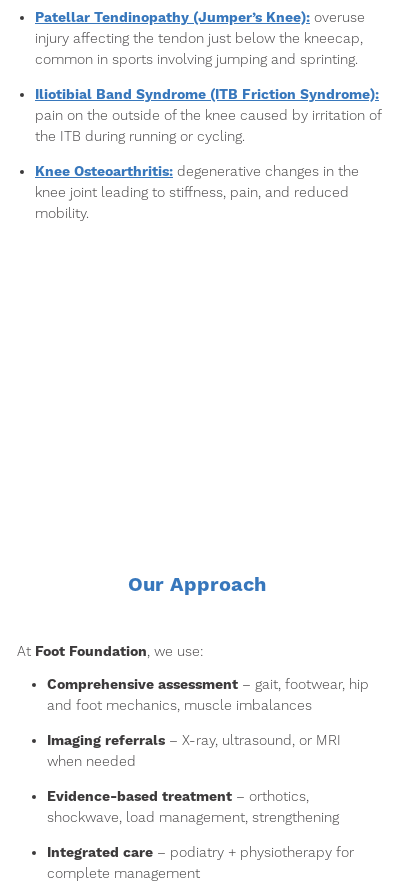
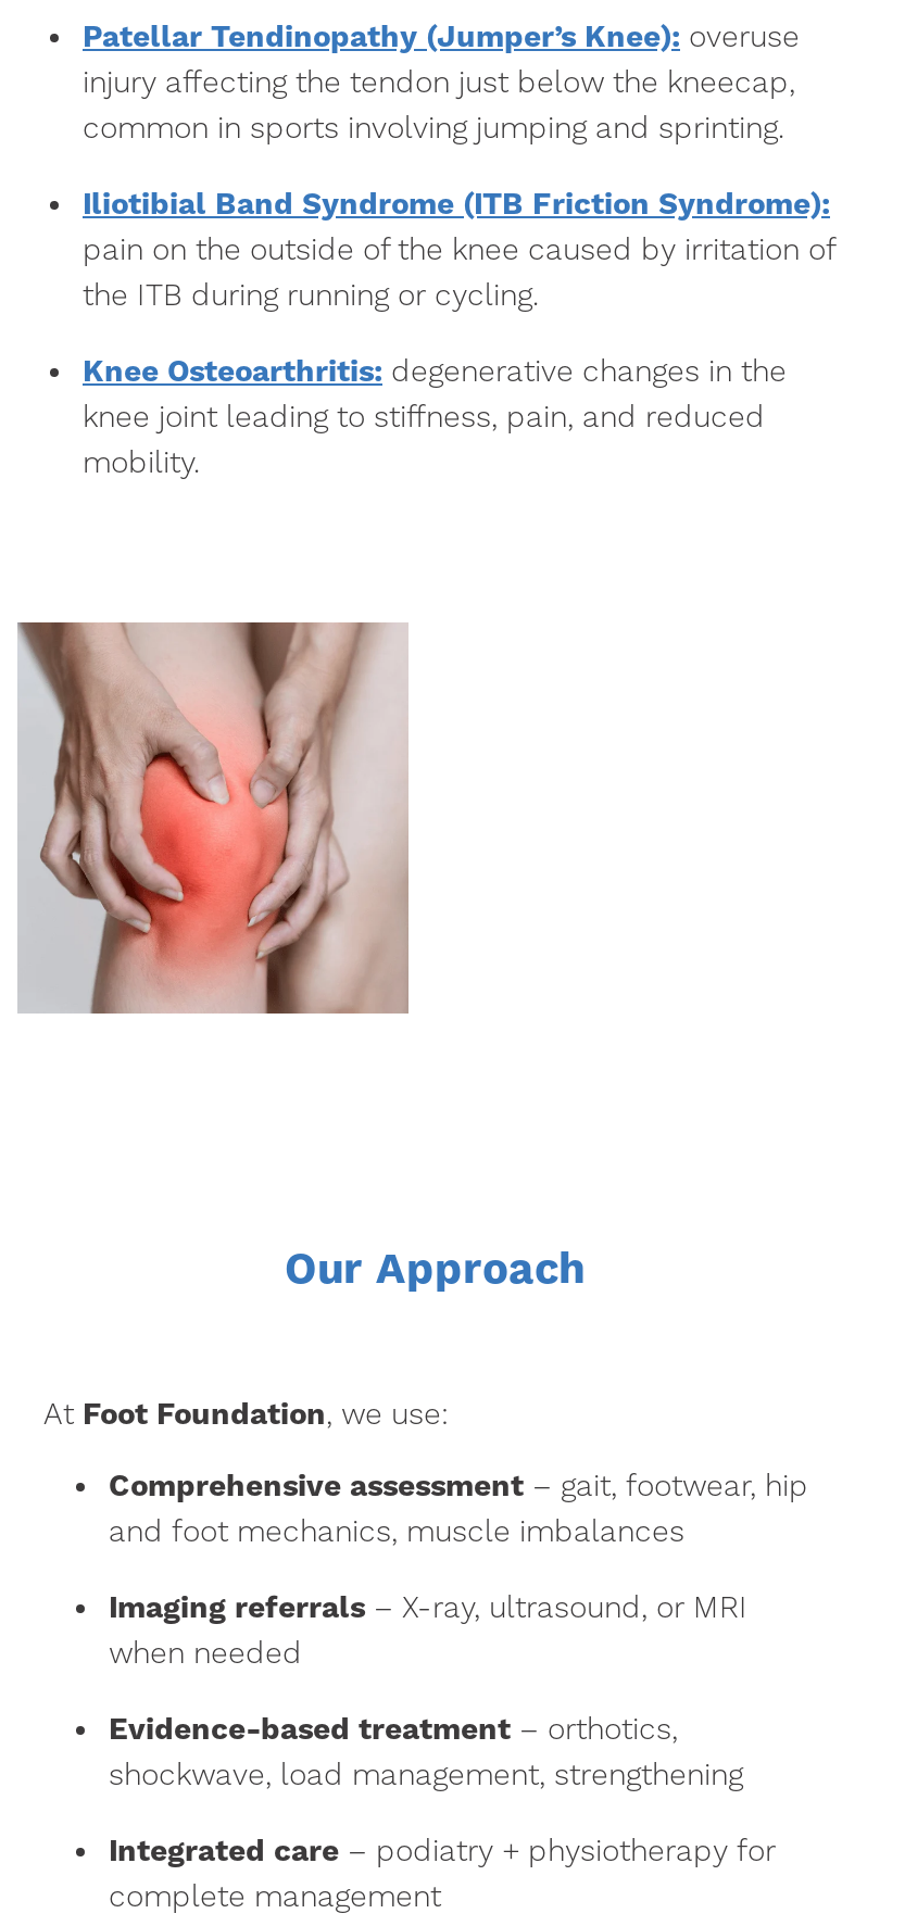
none -> [15,620,411,1016] [image]

